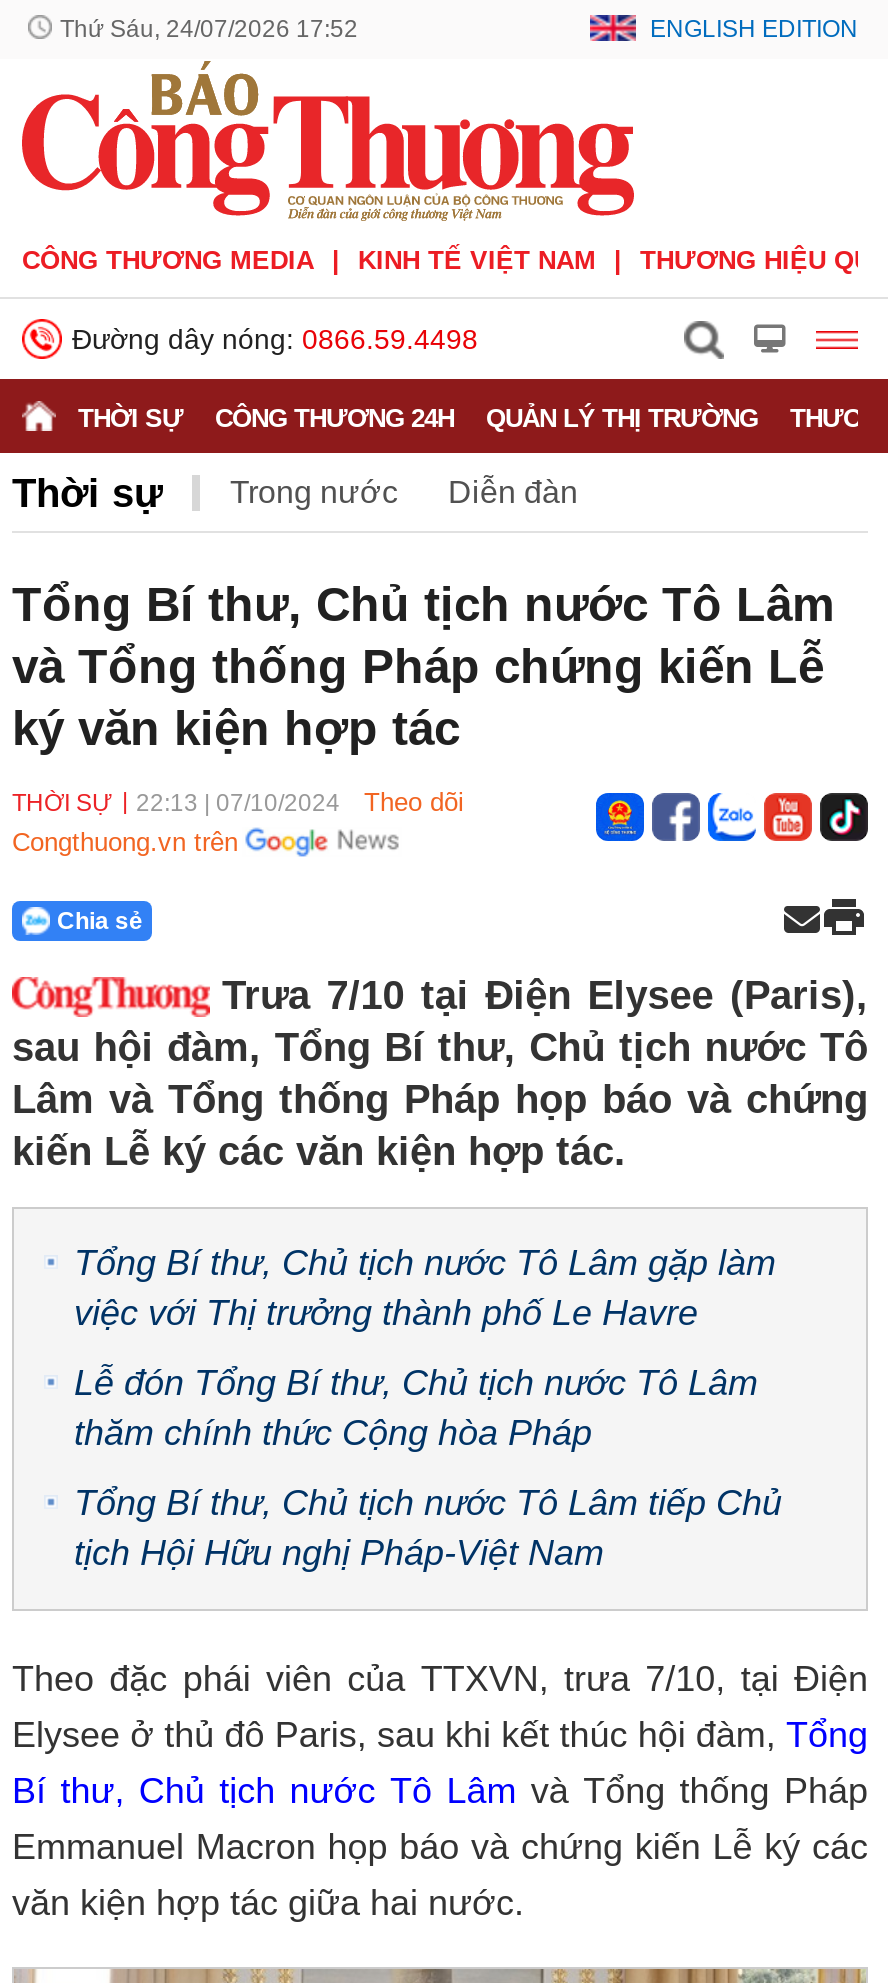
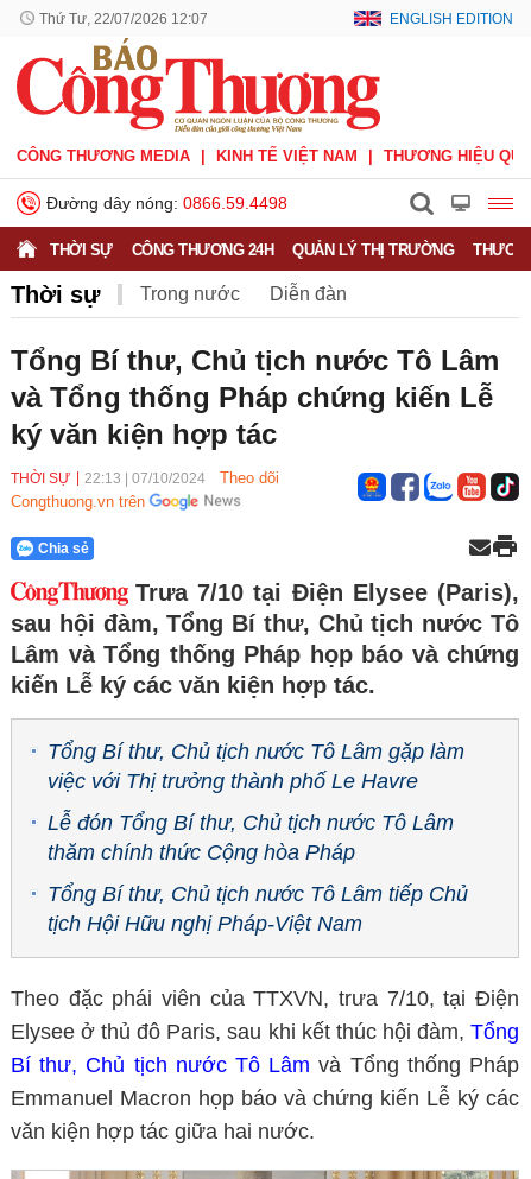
[60,15,358,43] Thứ Sáu, 24/07/2026 17:52 -> [39,11,208,27] Thứ Tư, 22/07/2026 12:07

